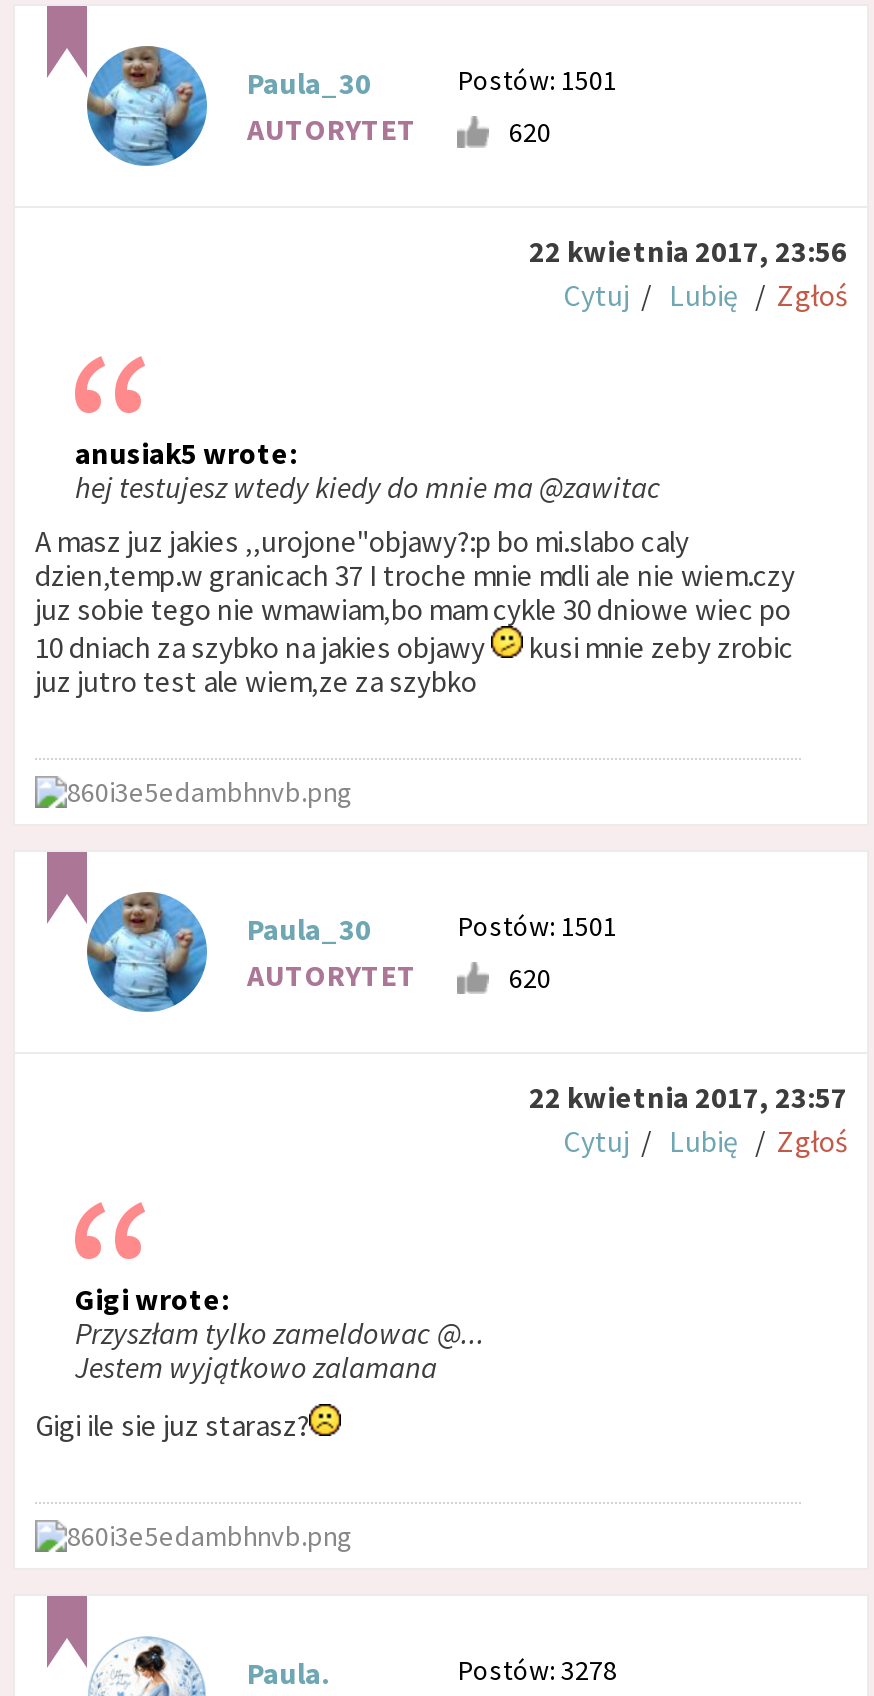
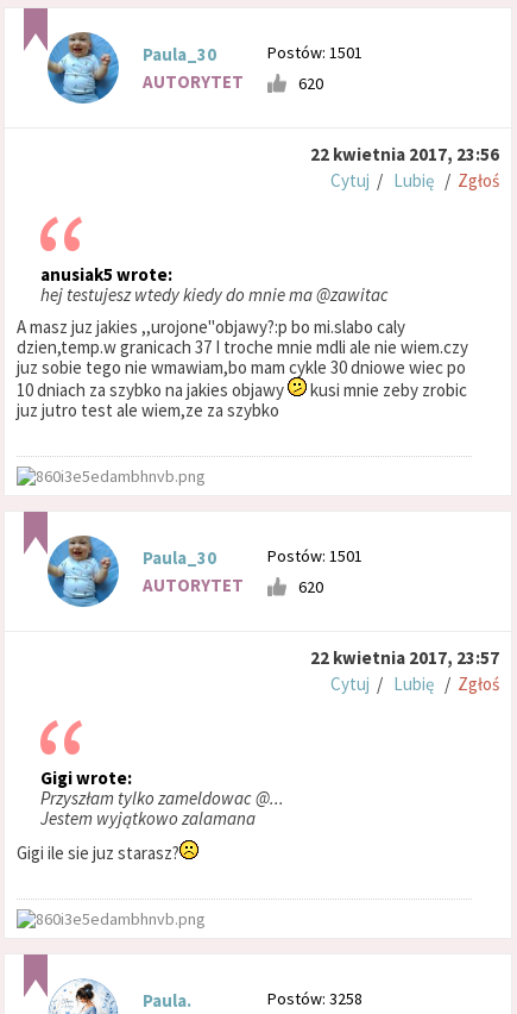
[457,1652,617,1688] Postów: 3278 -> [267,988,362,1009] Postów: 3258

